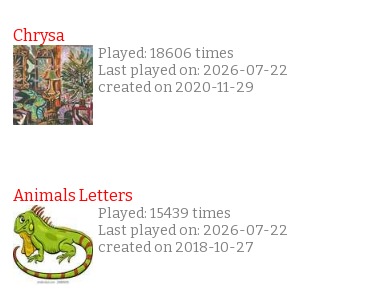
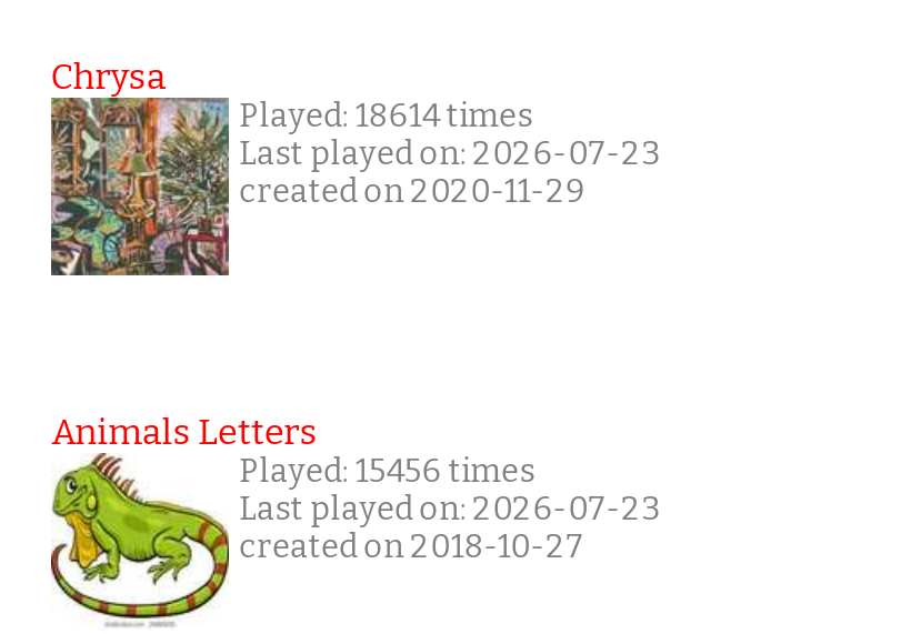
[98,45,234,62] Played: 18606 times -> [240,98,533,136] Played: 18614 times
[98,62,288,79] Last played on: 2026-07-22 -> [240,136,659,174] Last played on: 2026-07-23
[98,205,231,222] Played: 15439 times -> [240,453,535,491] Played: 15456 times
[98,222,288,239] Last played on: 2026-07-22 -> [240,491,659,529] Last played on: 2026-07-23

